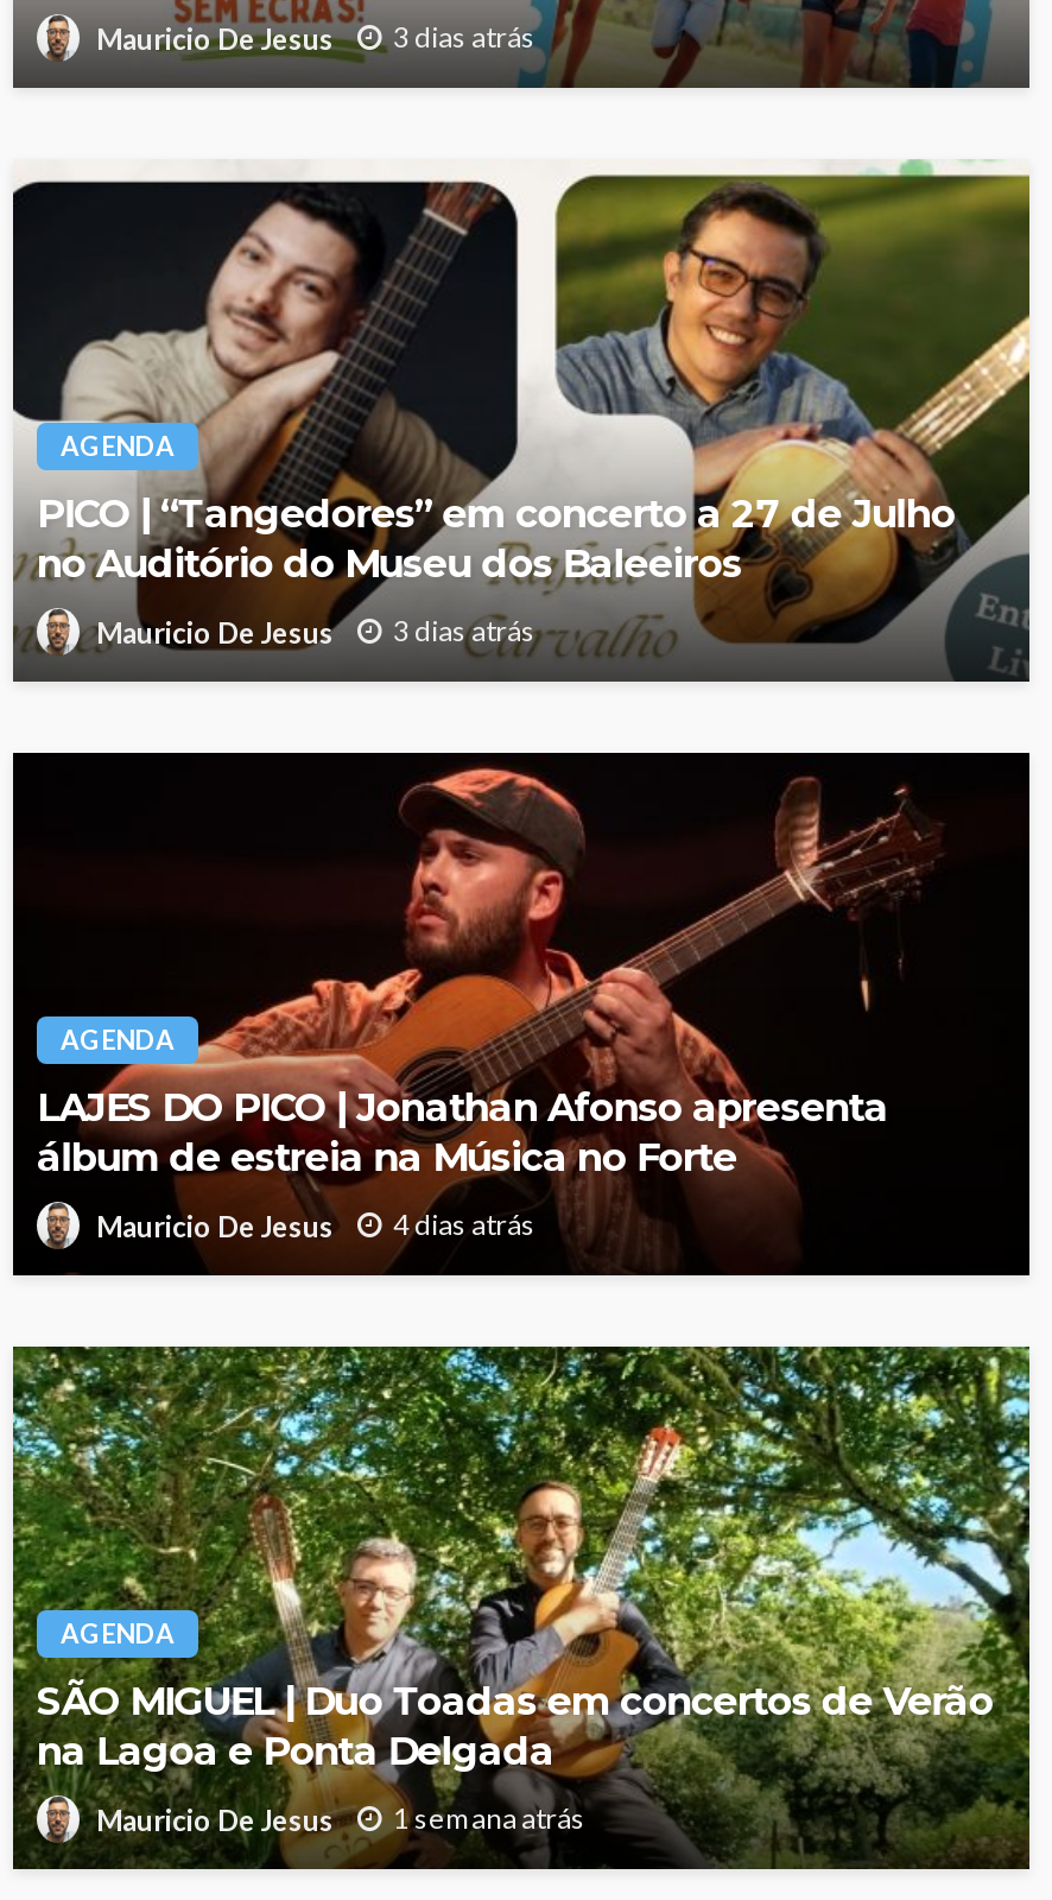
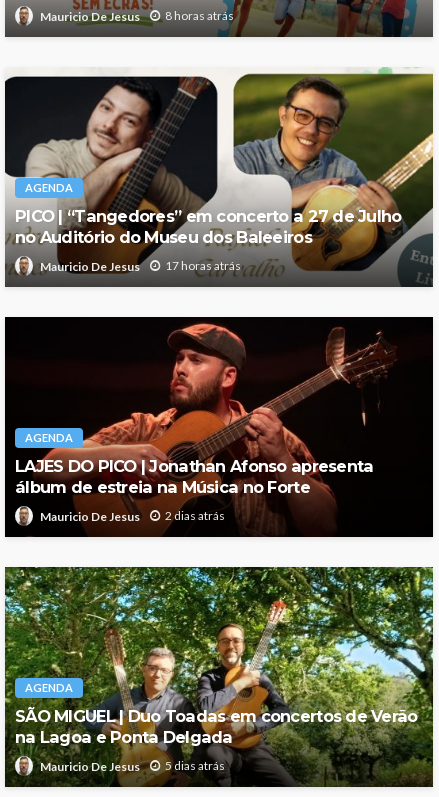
[96,19,535,56] Mauricio De Jesus 3 dias atrás -> [40,8,234,24] Mauricio De Jesus 8 horas atrás
[96,613,535,650] Mauricio De Jesus 3 dias atrás -> [40,258,241,274] Mauricio De Jesus 17 horas atrás
[96,1207,535,1244] Mauricio De Jesus 4 dias atrás -> [40,508,225,524] Mauricio De Jesus 2 dias atrás
[96,1801,585,1838] Mauricio De Jesus 1 semana atrás -> [40,758,225,774] Mauricio De Jesus 5 dias atrás

